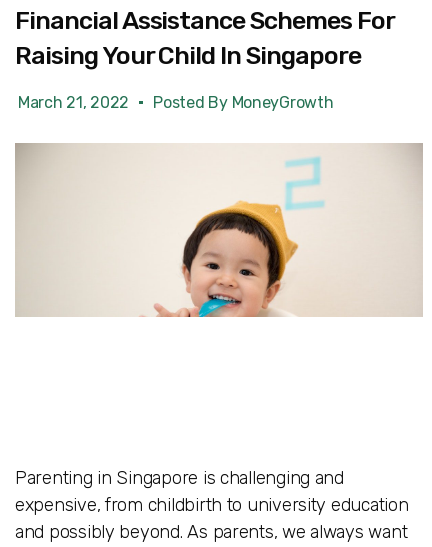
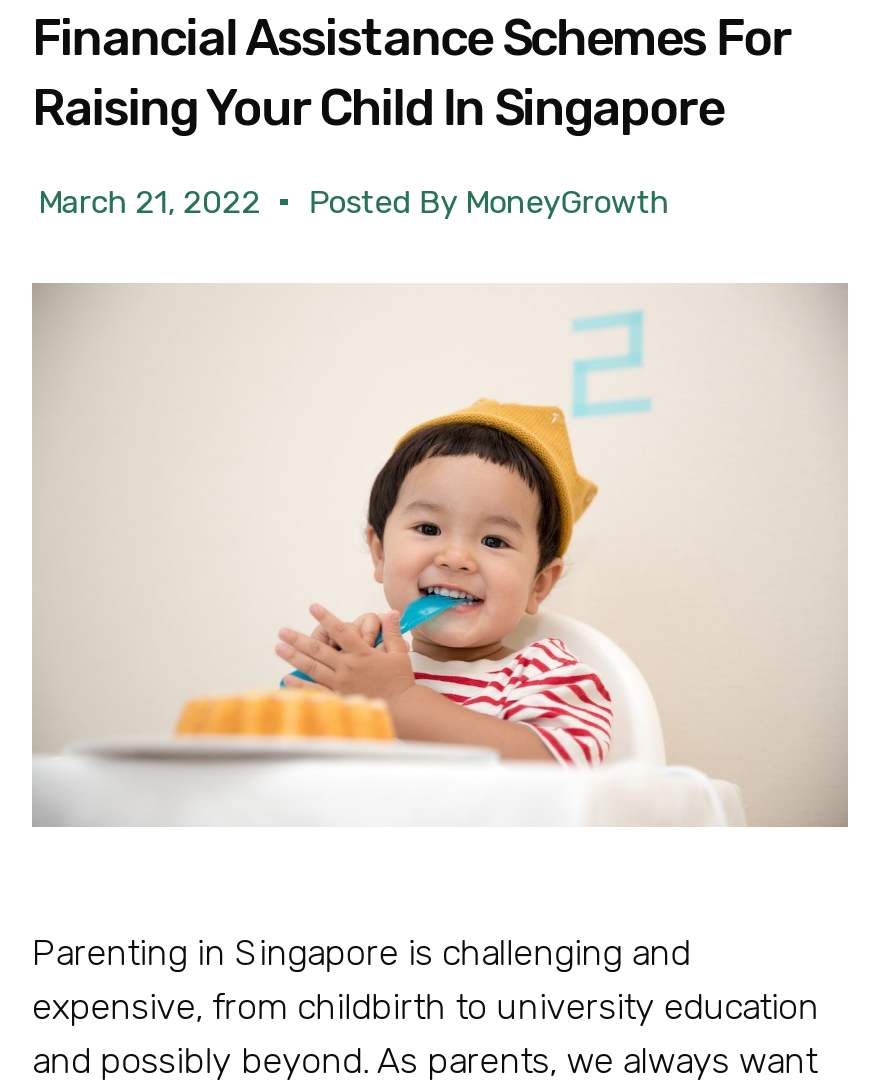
none -> [32,629,850,829] [image]

